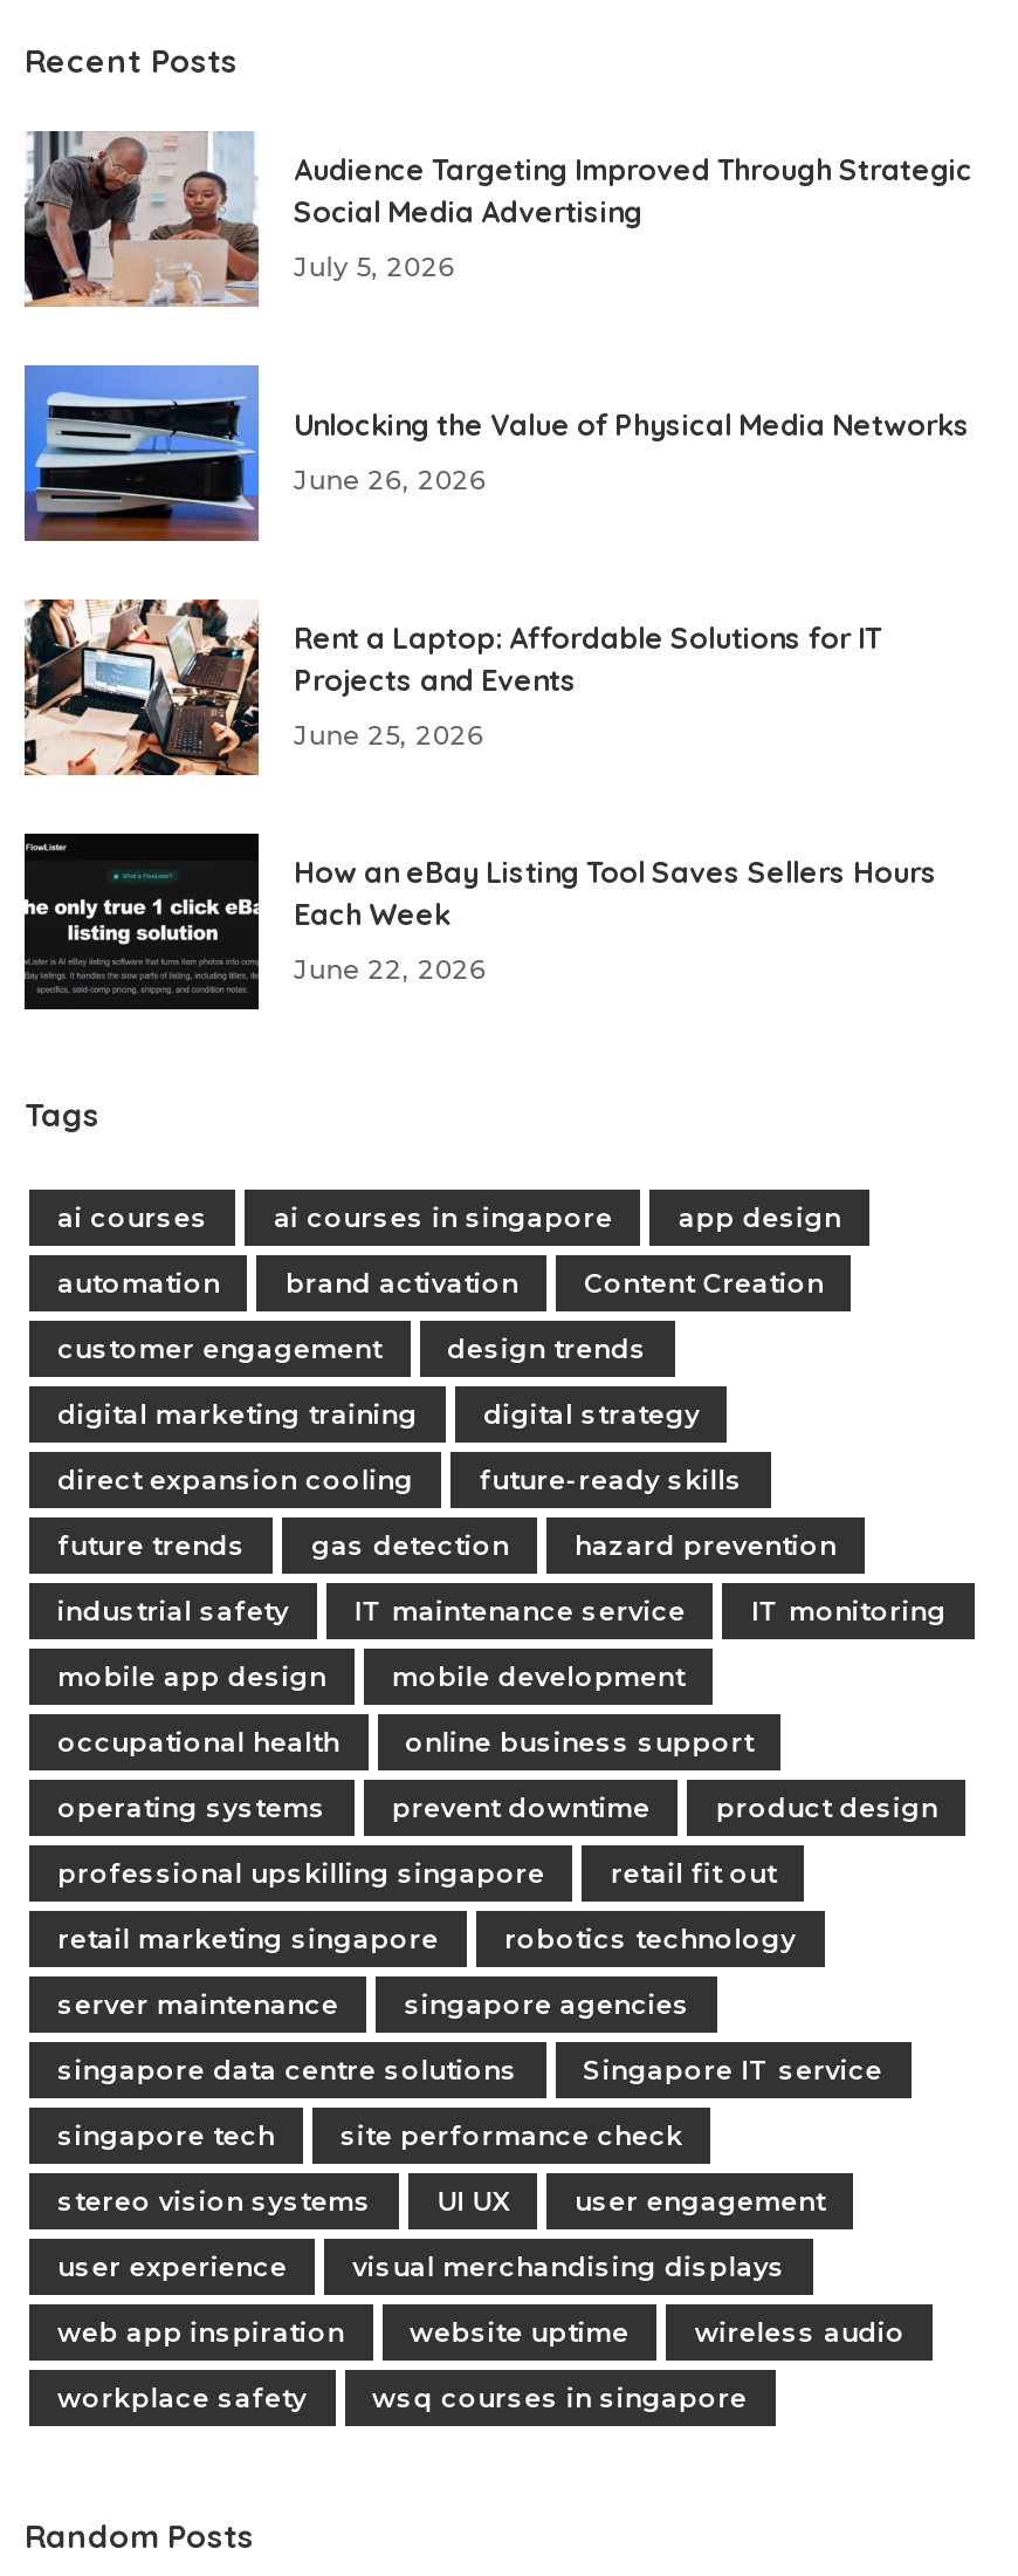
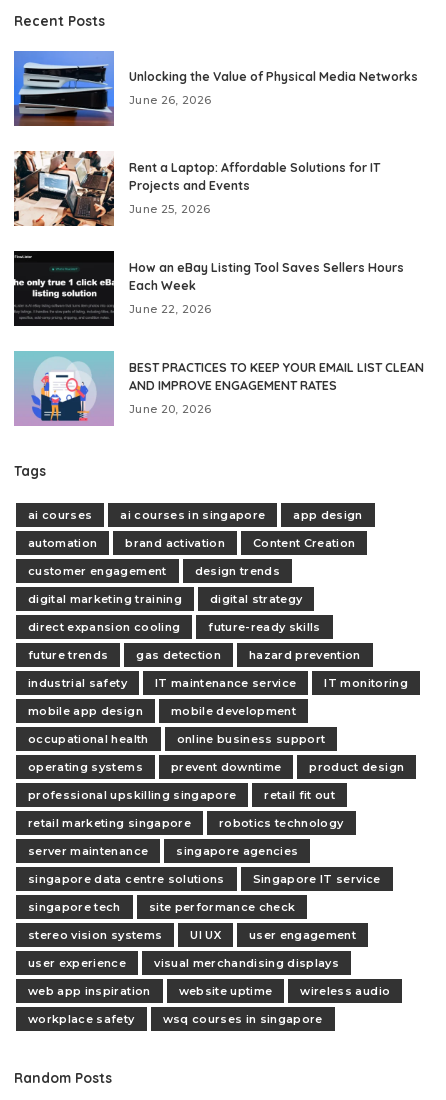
[22,129,972,309] [image] | Audience Targeting Improved Through Strategic | Social Media Advertising | July 5, 2026 -> none
moved [22,368,970,986] -> [13,52,418,316]: [image] | Unlocking the Value of Physical Media Networks | June 26, 2026 | ... | Each Week | June 22, 2026
none -> [14,351,424,426] [image] | BEST PRACTICES TO KEEP YOUR EMAIL LIST CLEAN | AND IMPROVE ENGAGEMENT RATES | June 20, 2026

